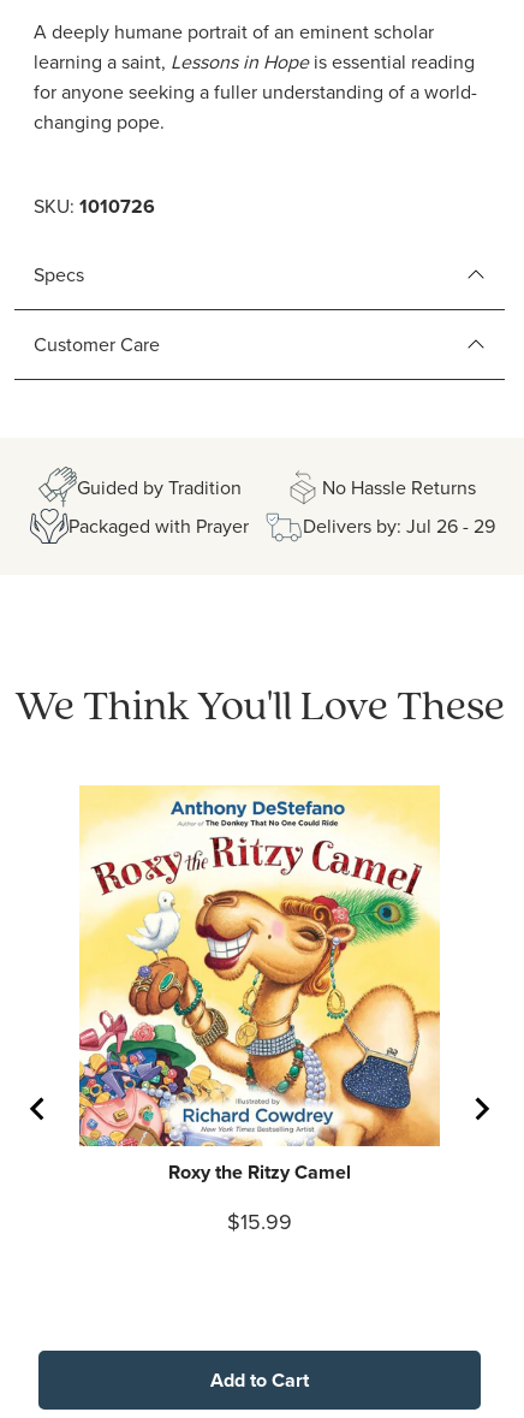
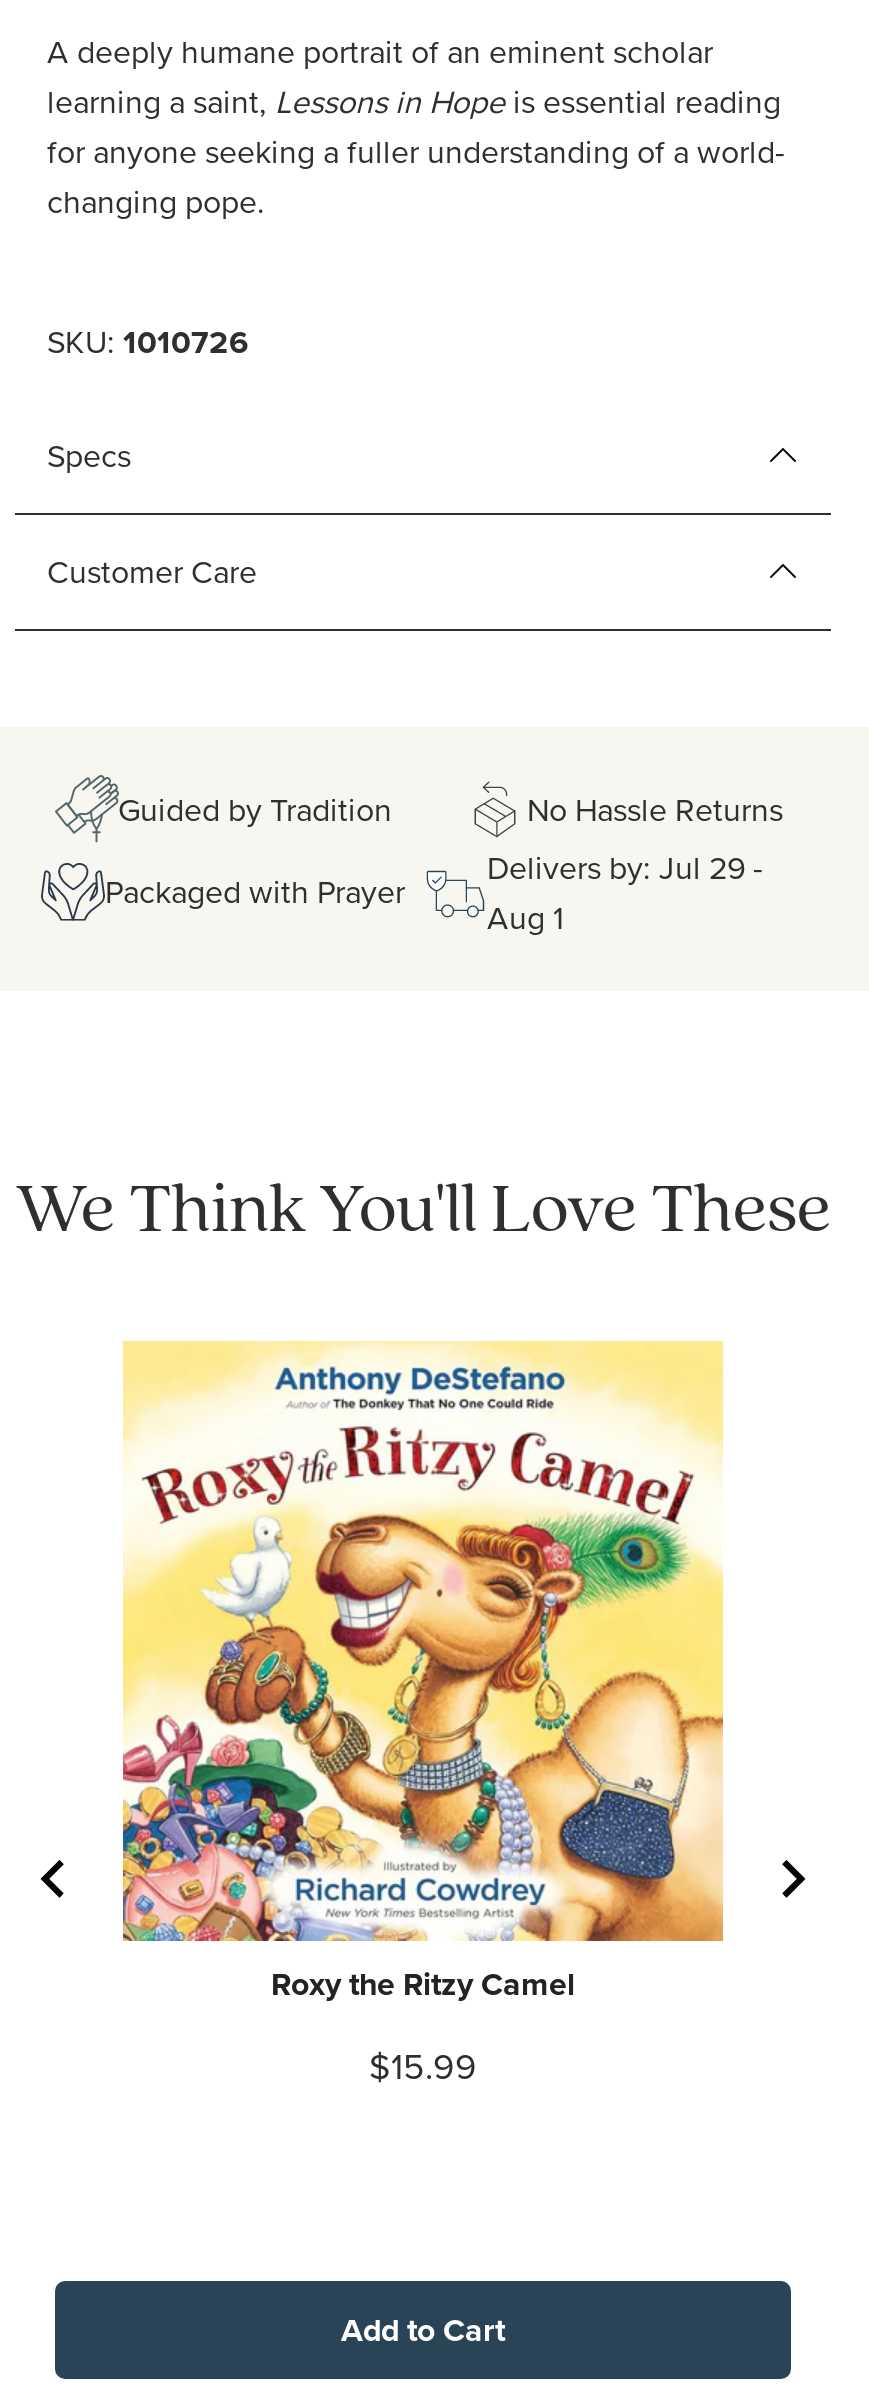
[303,513,495,539] Delivers by: Jul 26 - 29 -> [487,844,763,938] Delivers by: Jul 29 - | Aug 1

